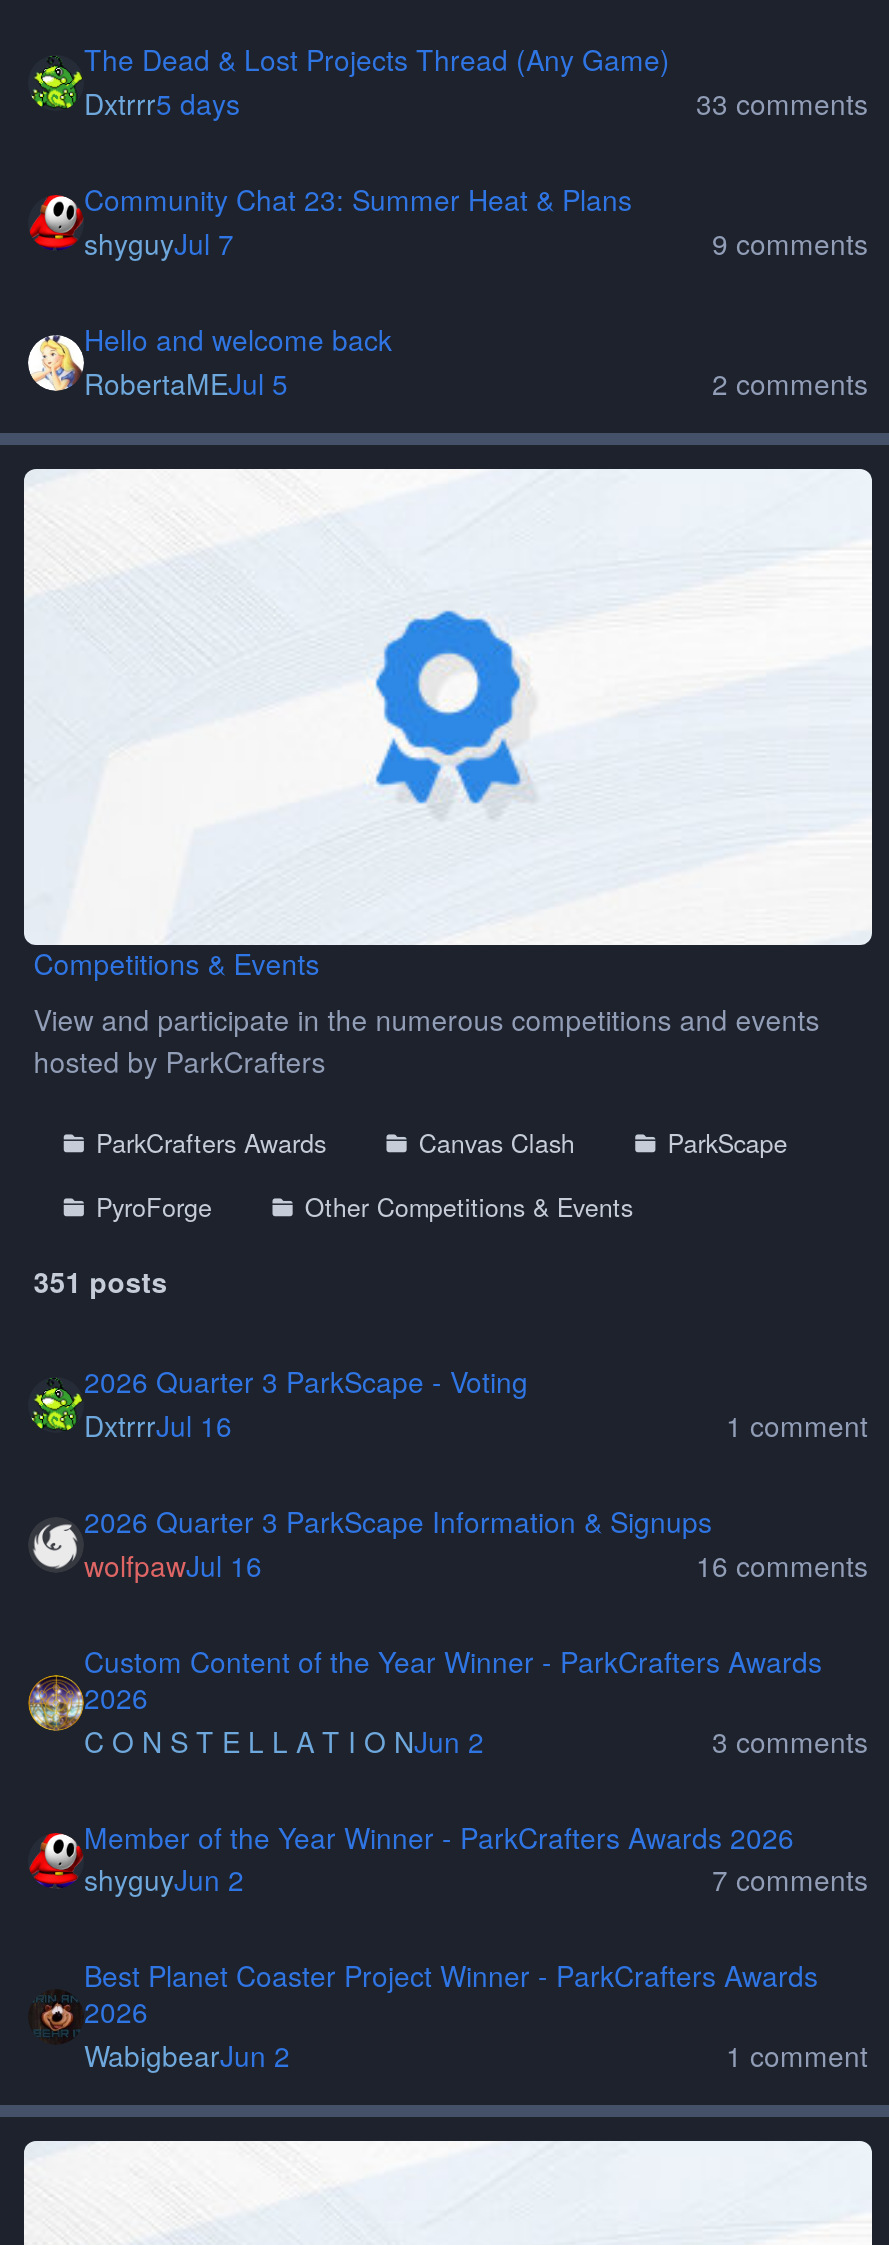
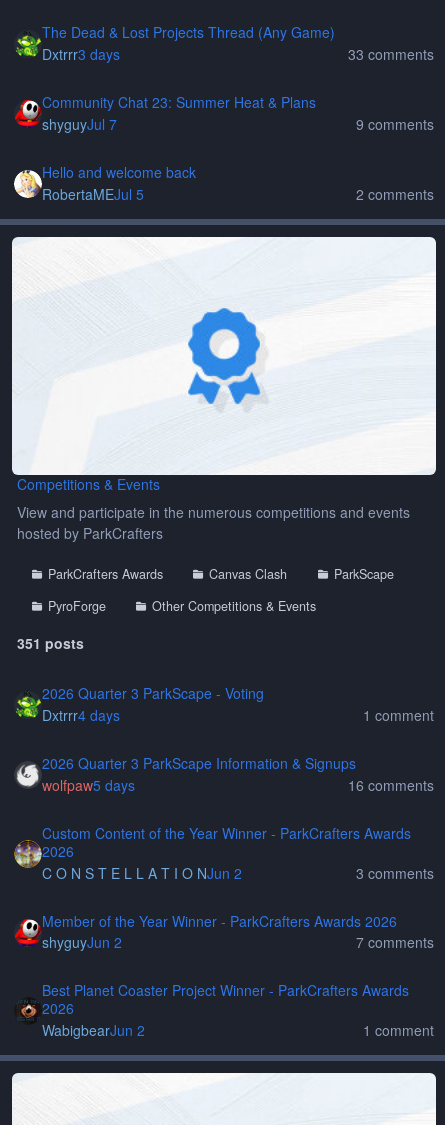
[84,83,240,123] Dxtrrr5 days -> [42,44,120,64] Dxtrrr3 days
[84,1405,232,1445] DxtrrrJul 16 -> [42,705,120,725] Dxtrrr4 days
[84,1545,262,1585] wolfpawJul 16 -> [42,775,135,795] wolfpaw5 days

